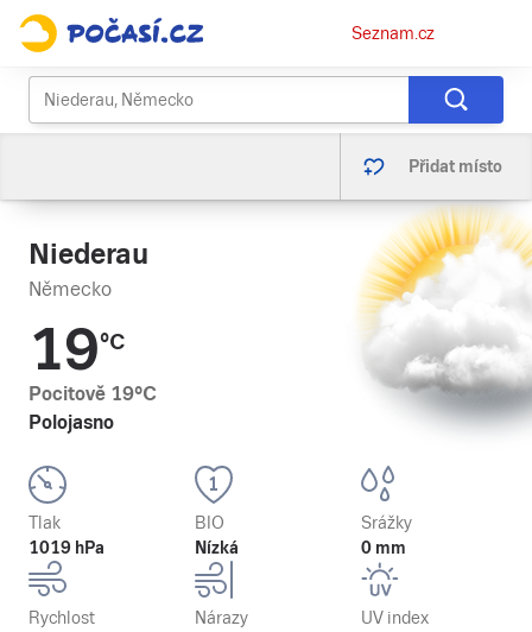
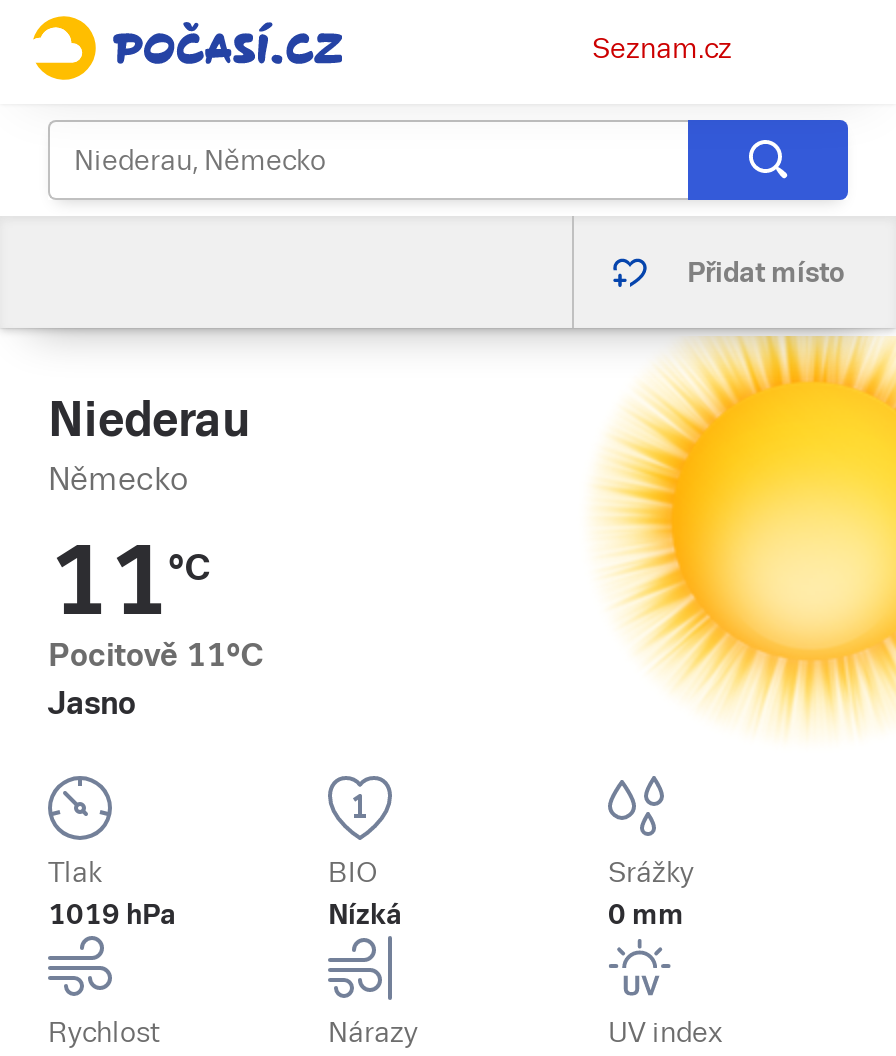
[354,206,528,436] [image] -> [594,336,890,730] [image]
[28,317,157,434] 19°C | Pocitově 19°C | Polojasno -> [48,526,264,722] 11°C | Pocitově 11°C | Jasno

